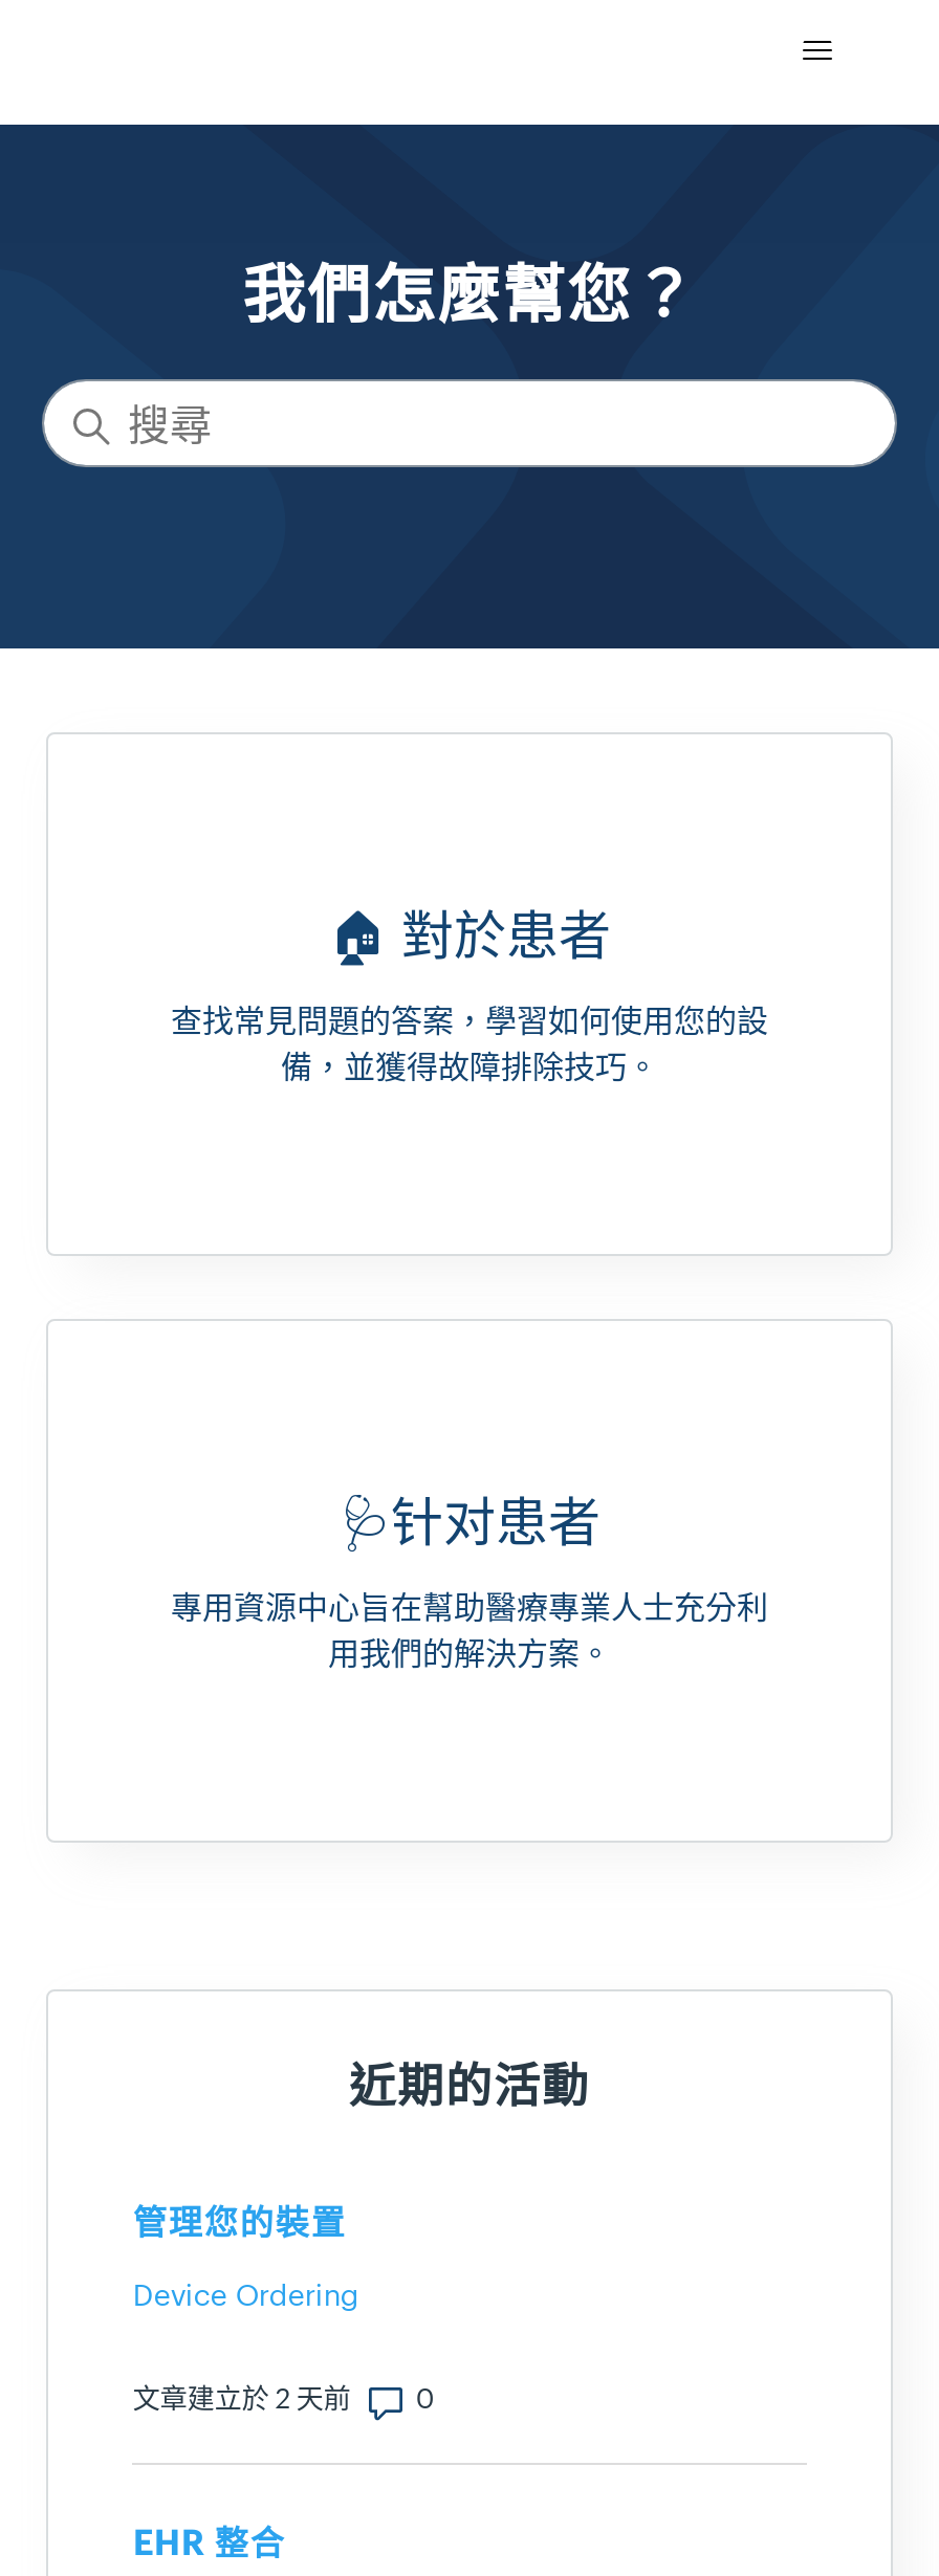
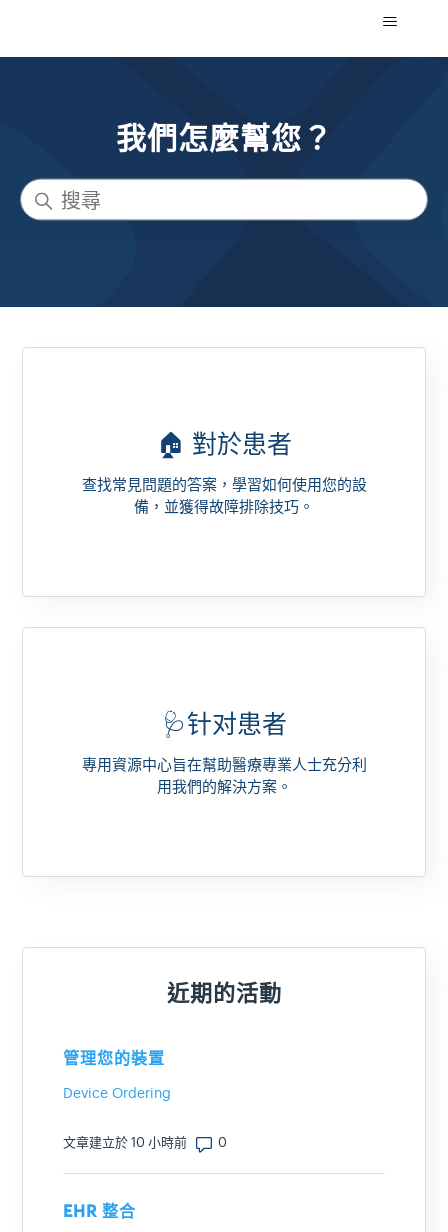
[133,2381,351,2417] 文章建立於 2 天前 -> [63,1134,187,1151] 文章建立於 10 小時前

